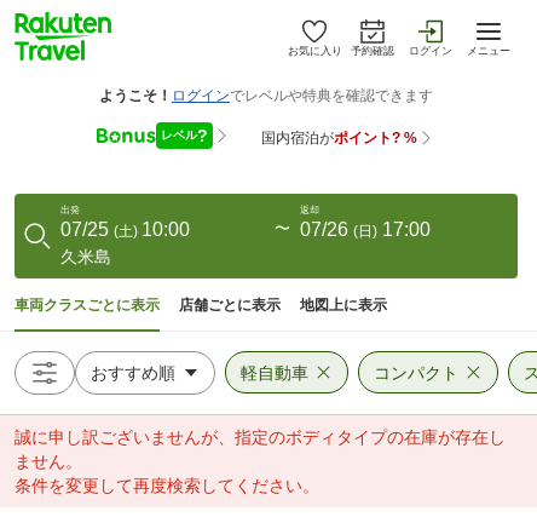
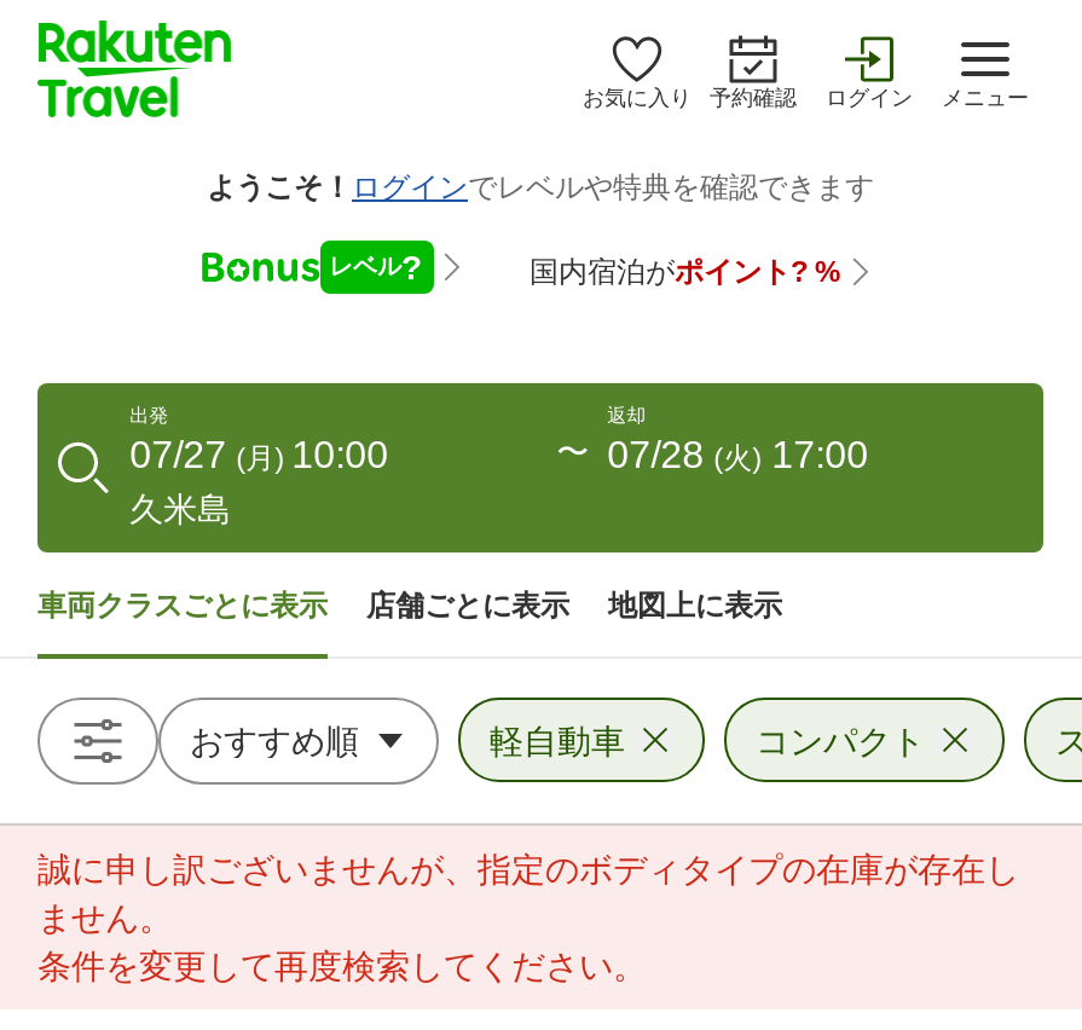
[61,219,190,240] 07/25 (土) 10:00 -> [130,434,389,475] 07/27 (月) 10:00
[299,219,430,240] 07/26 (日) 17:00 -> [607,434,868,475] 07/28 (火) 17:00

